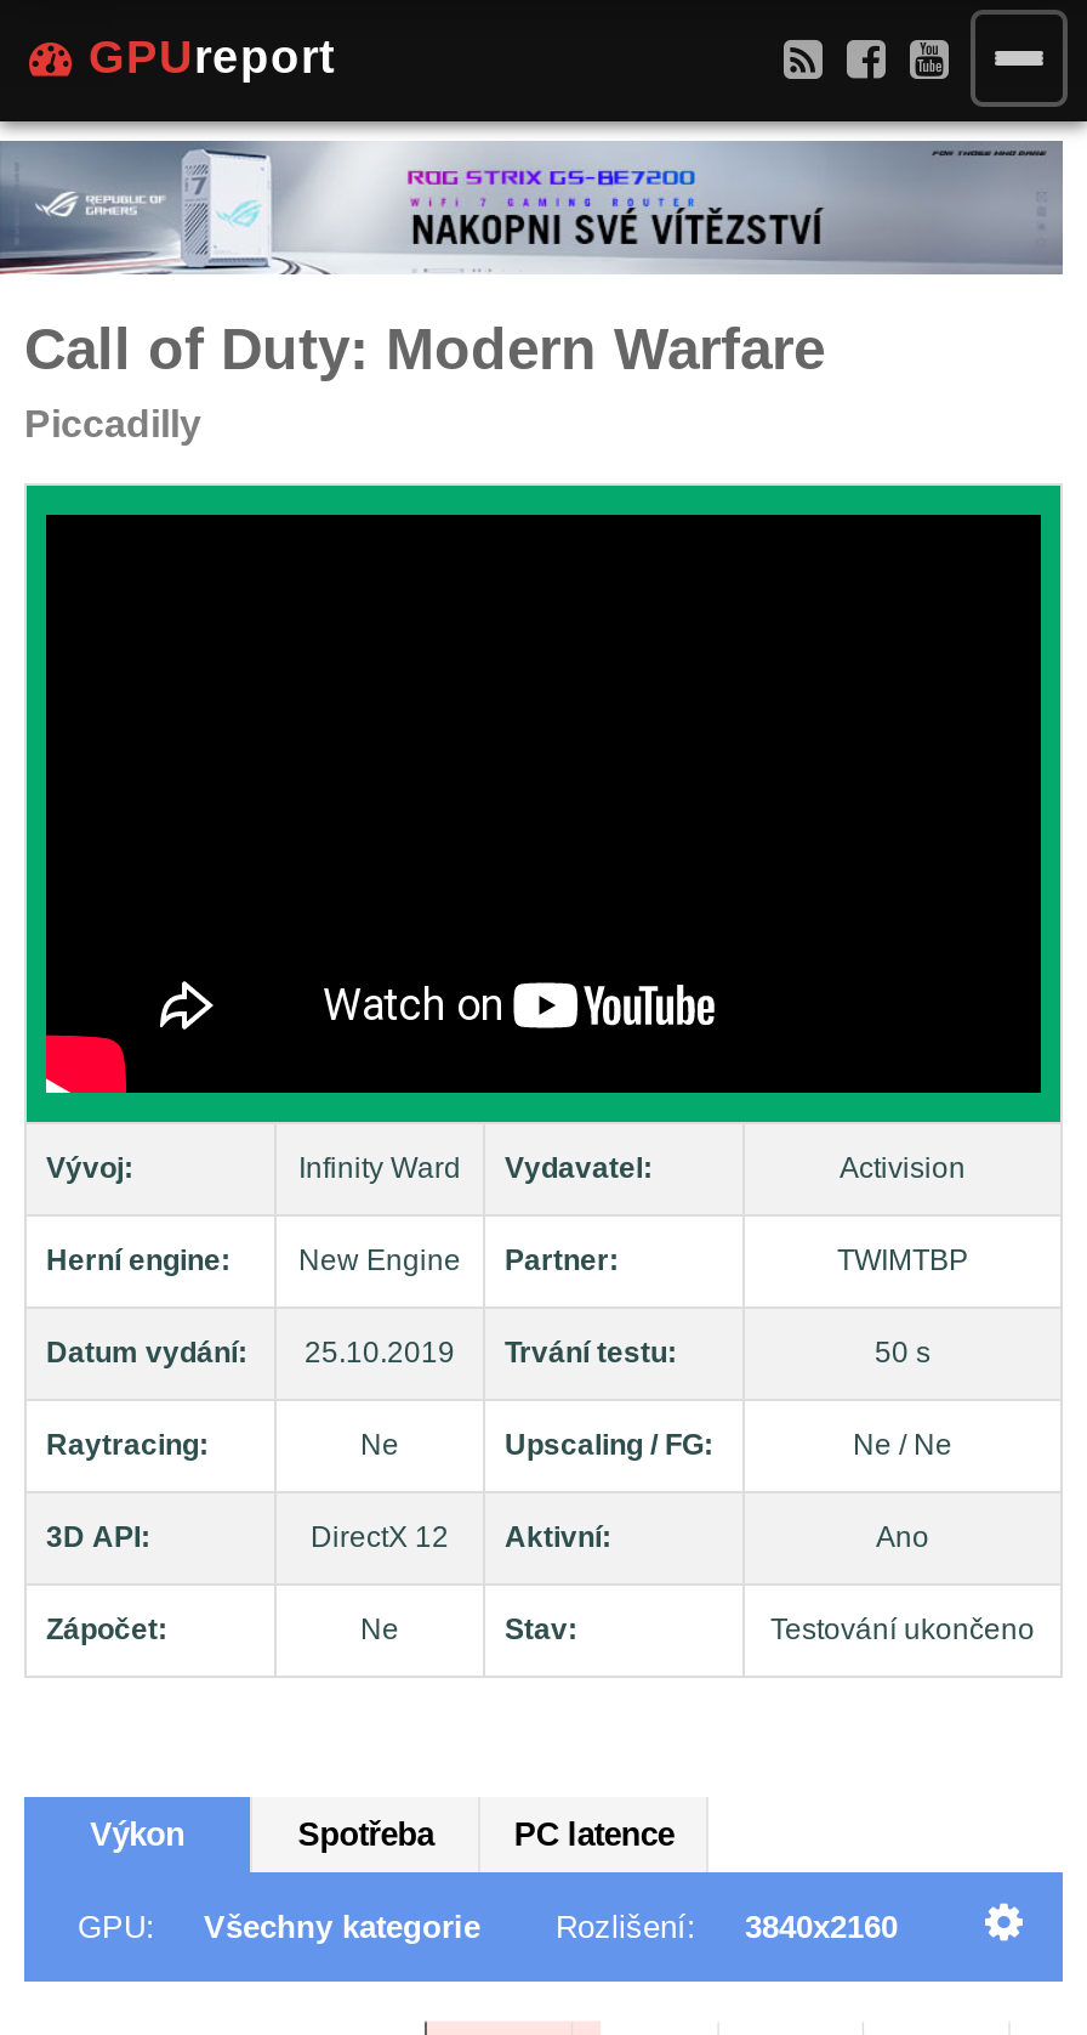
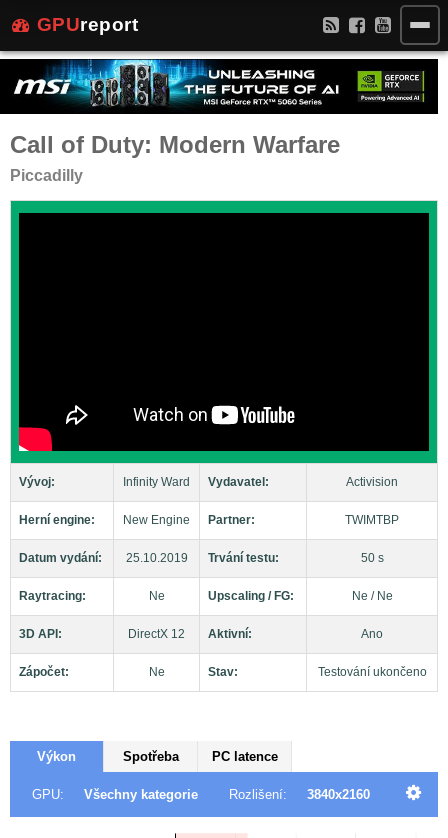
[7,141,1060,274] [image] -> [3,58,438,115] [image]

